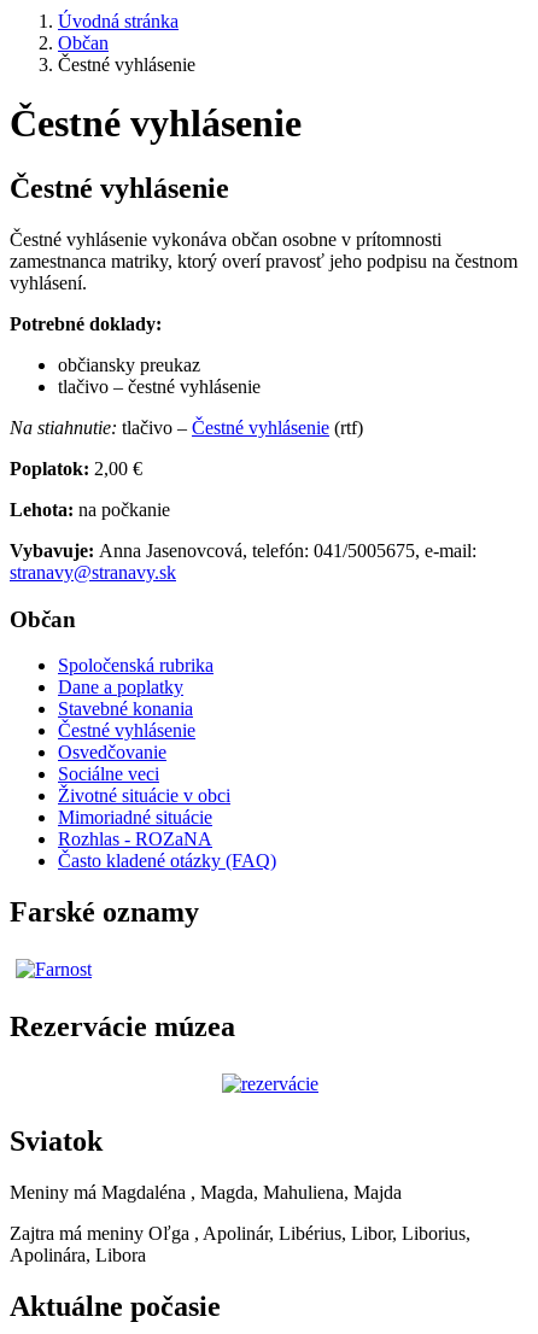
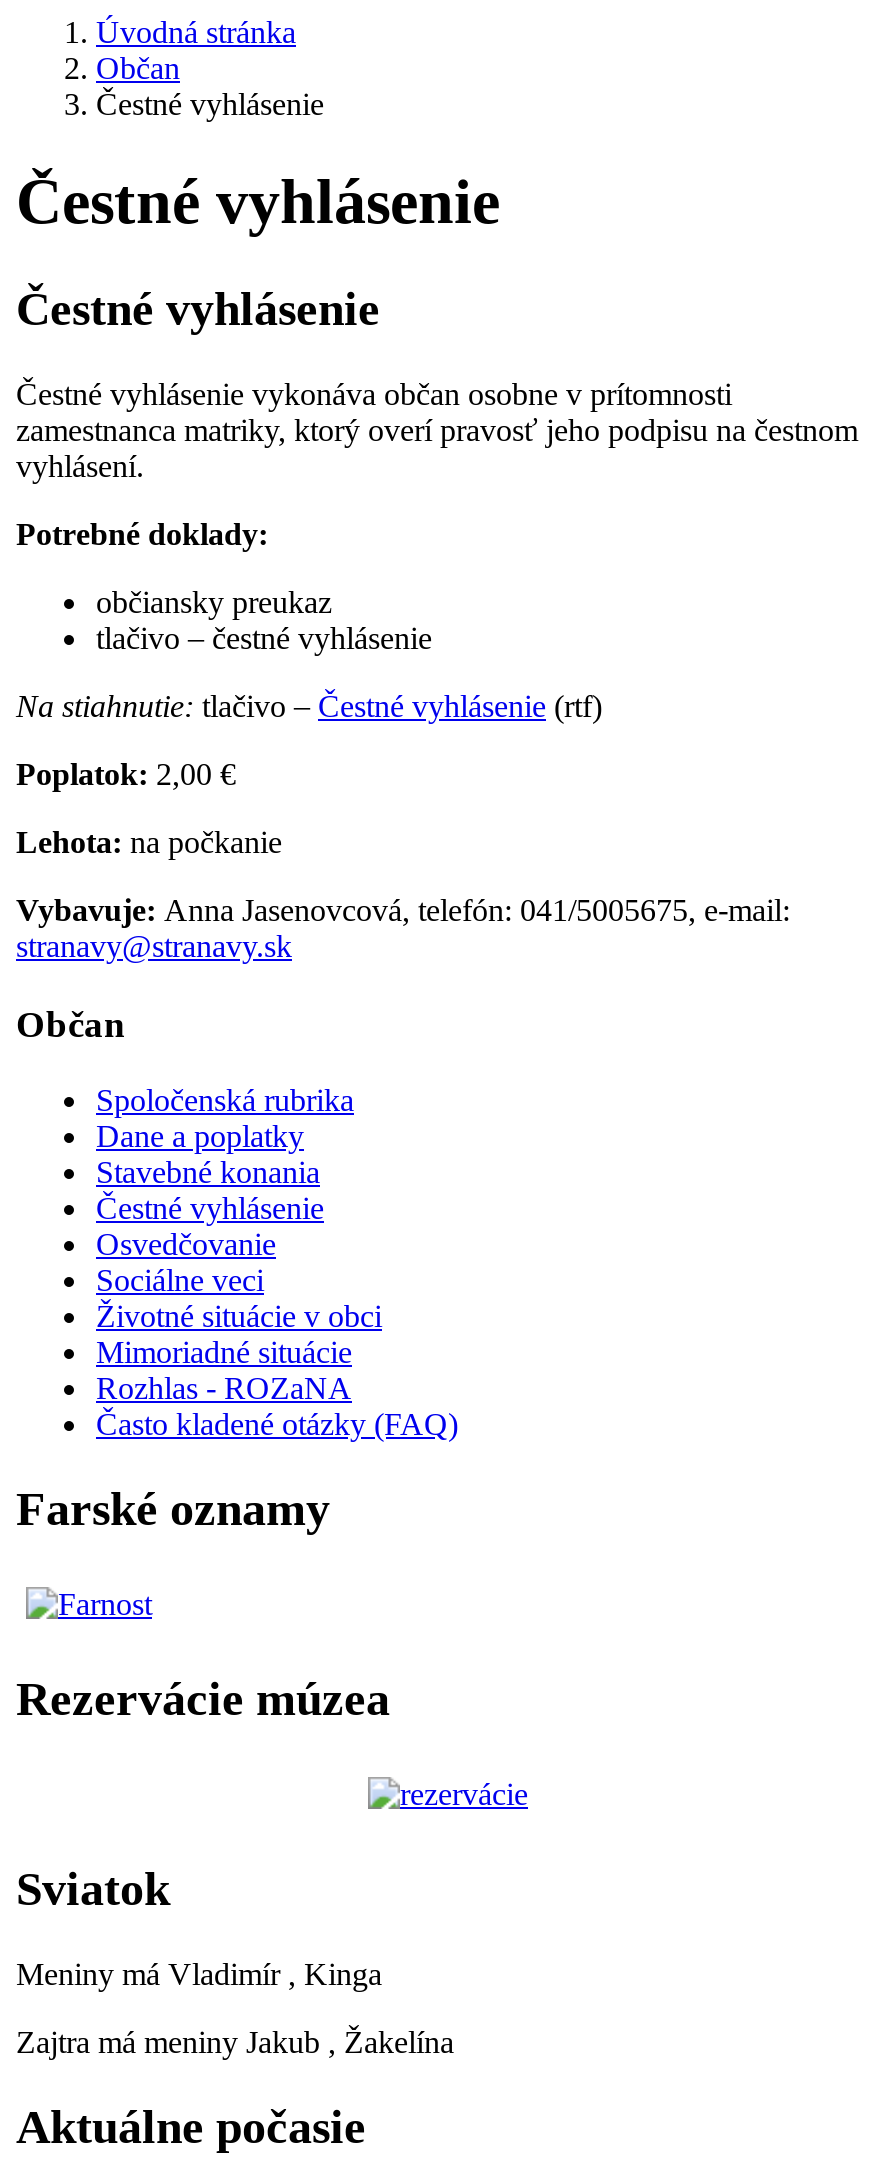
[10,1182,402,1202] Meniny má Magdaléna , Magda, Mahuliena, Majda -> [16,1956,382,1990] Meniny má Vladimír , Kinga
[10,1223,470,1265] Zajtra má meniny Oľga , Apolinár, Libérius, Libor, Liborius, | Apolinára, Libora -> [16,2024,454,2058] Zajtra má meniny Jakub , Žakelína

